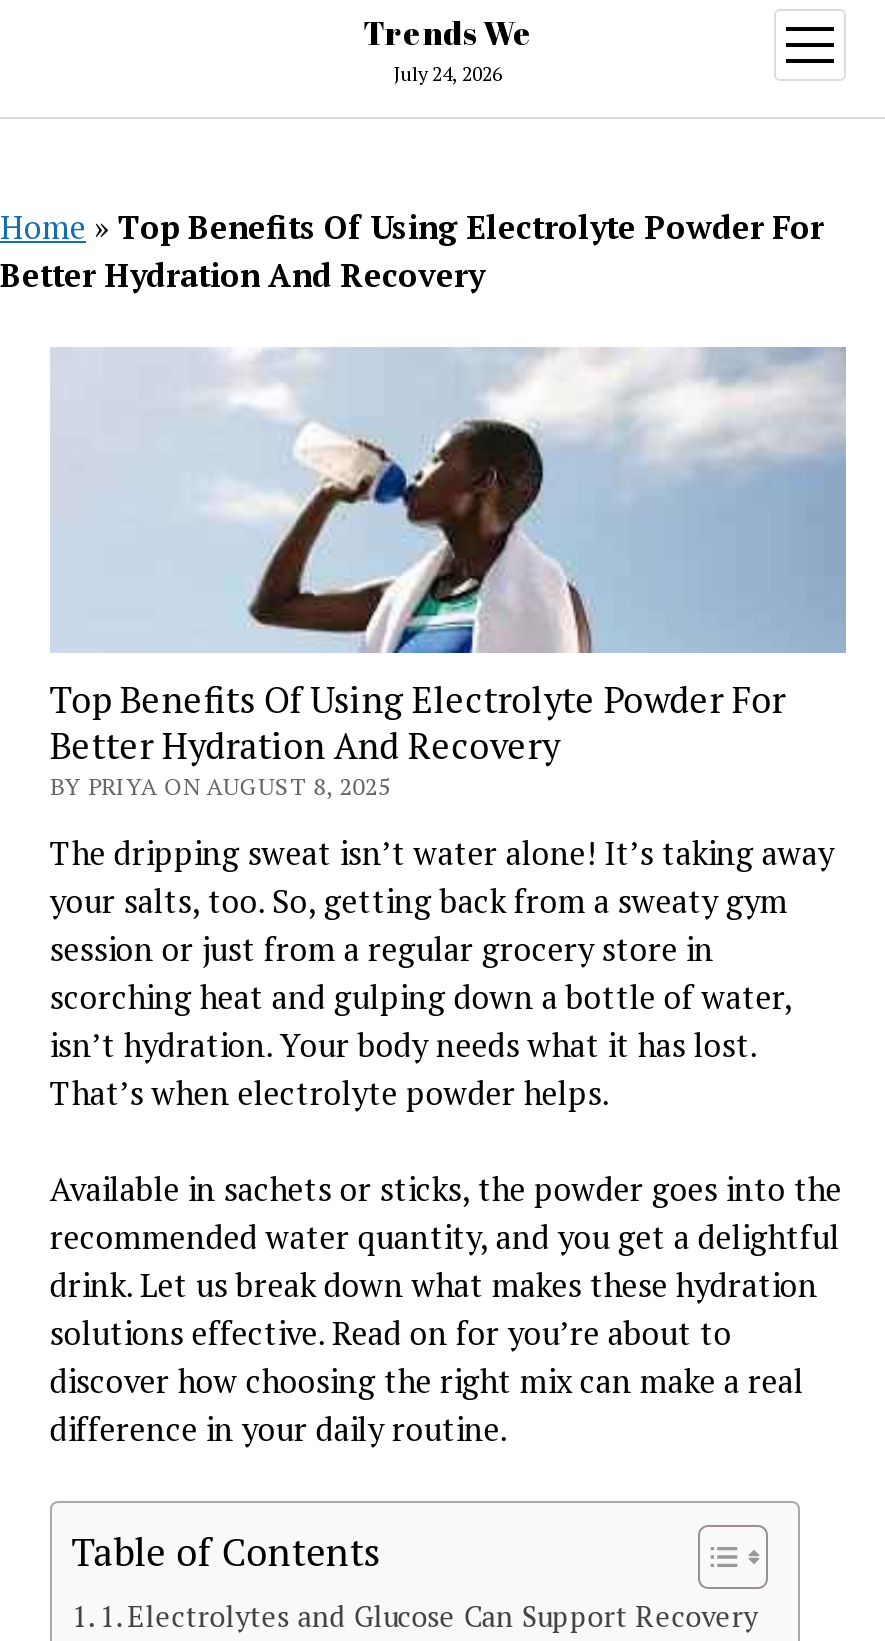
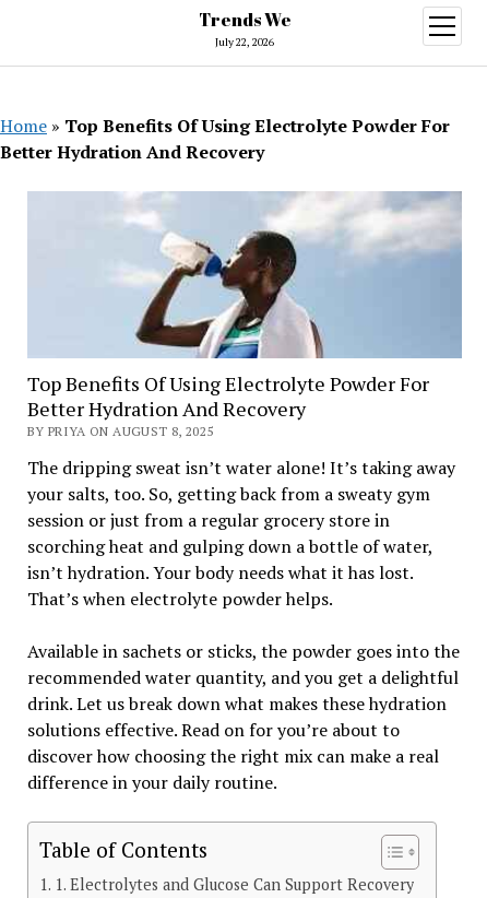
[394,61,502,87] July 24, 2026 -> [215,35,274,49] July 22, 2026

